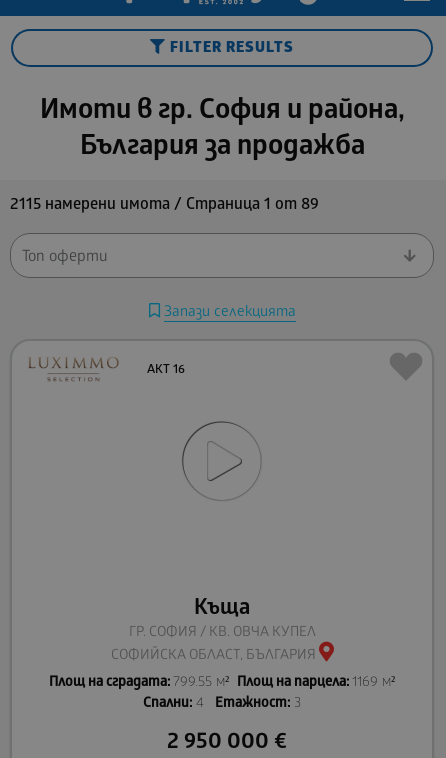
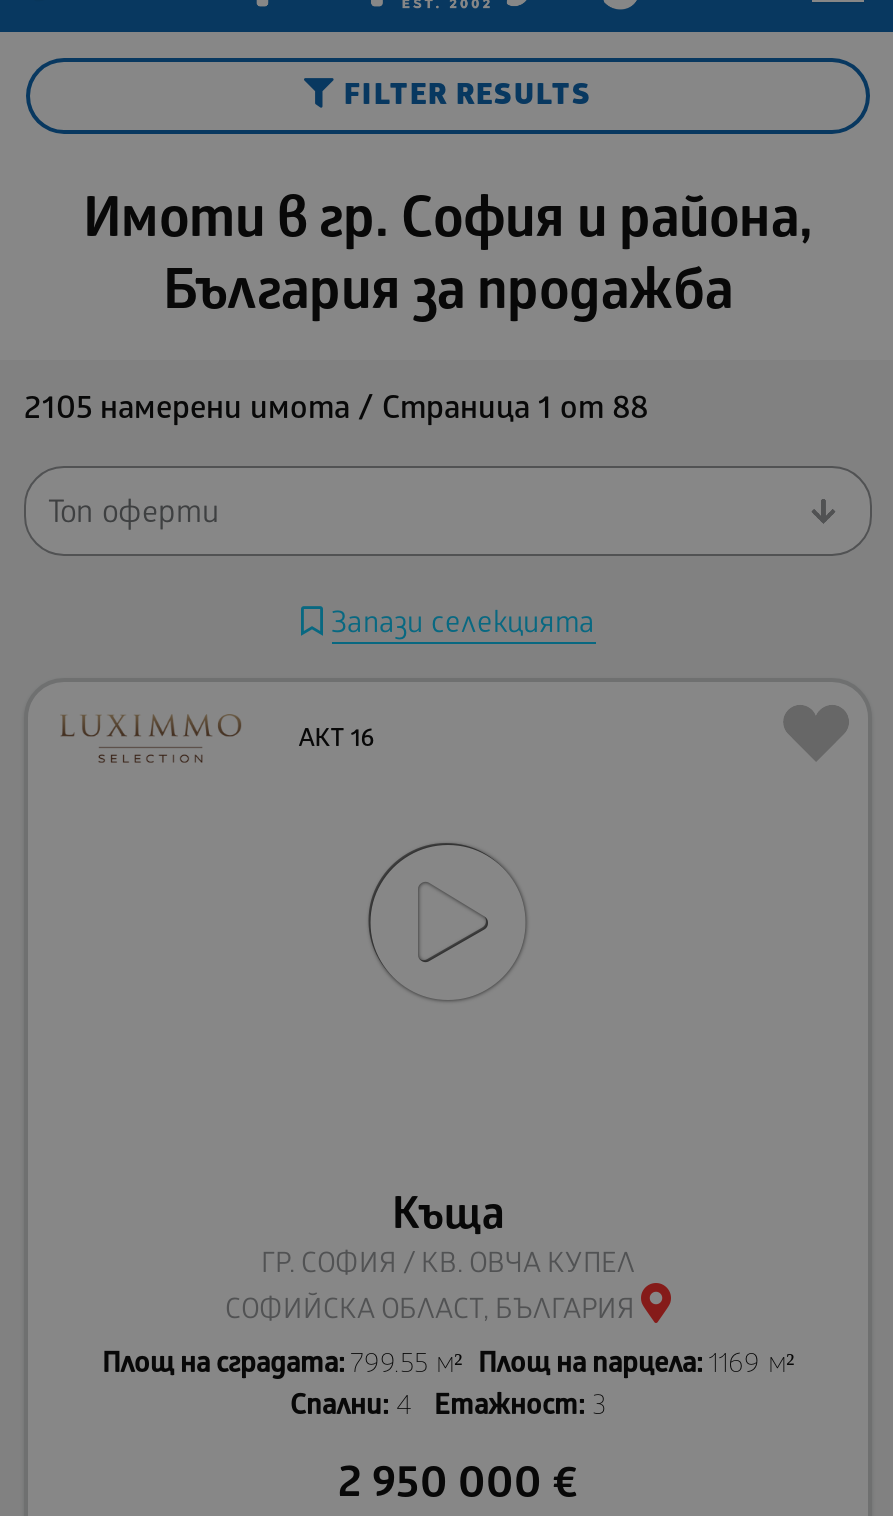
[10,194,319,214] 2115 намерени имота / Страницa 1 от 89 -> [24,388,648,428] 2105 намерени имота / Страницa 1 от 88

